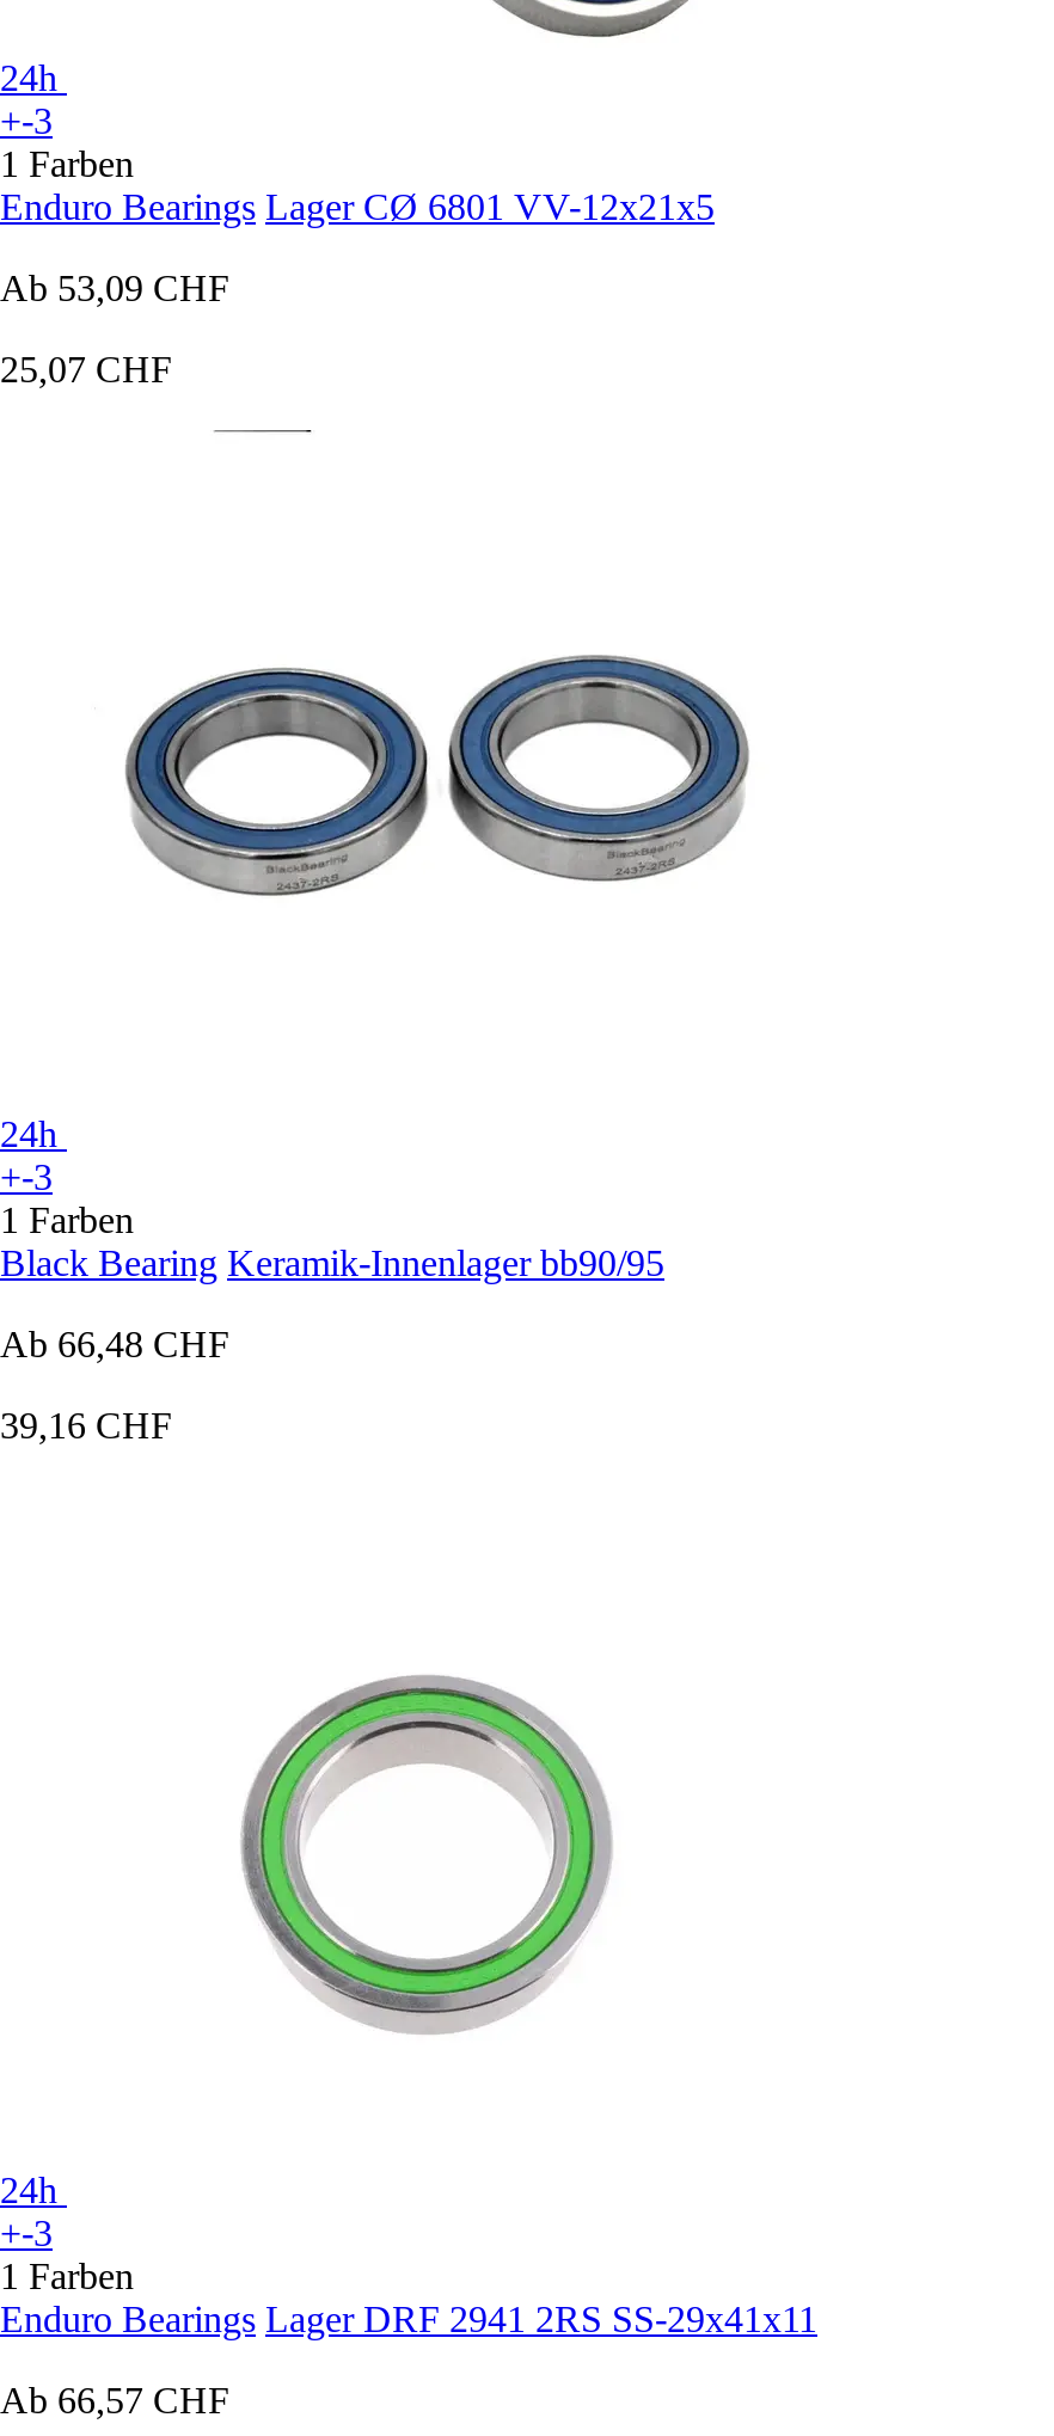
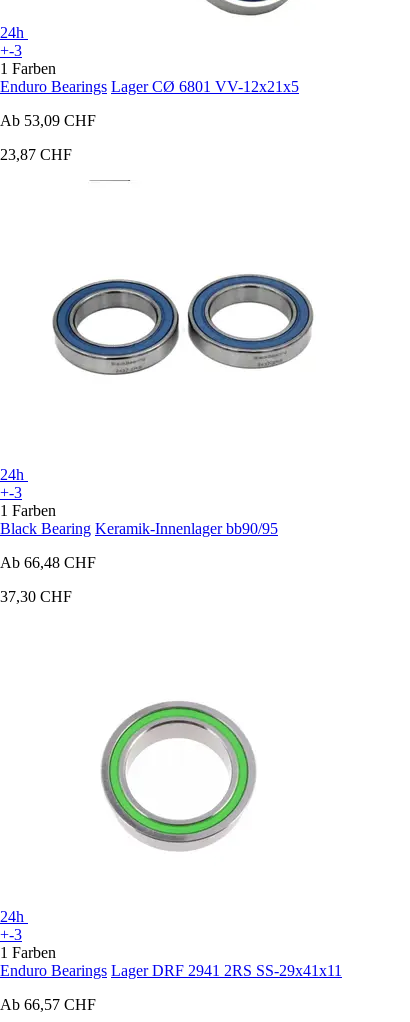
[0,349,172,390] 25,07 CHF -> [0,146,72,163] 23,87 CHF
[0,1405,172,1446] 39,16 CHF -> [0,588,72,605] 37,30 CHF

